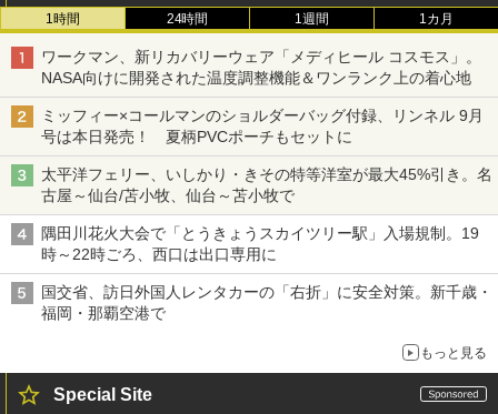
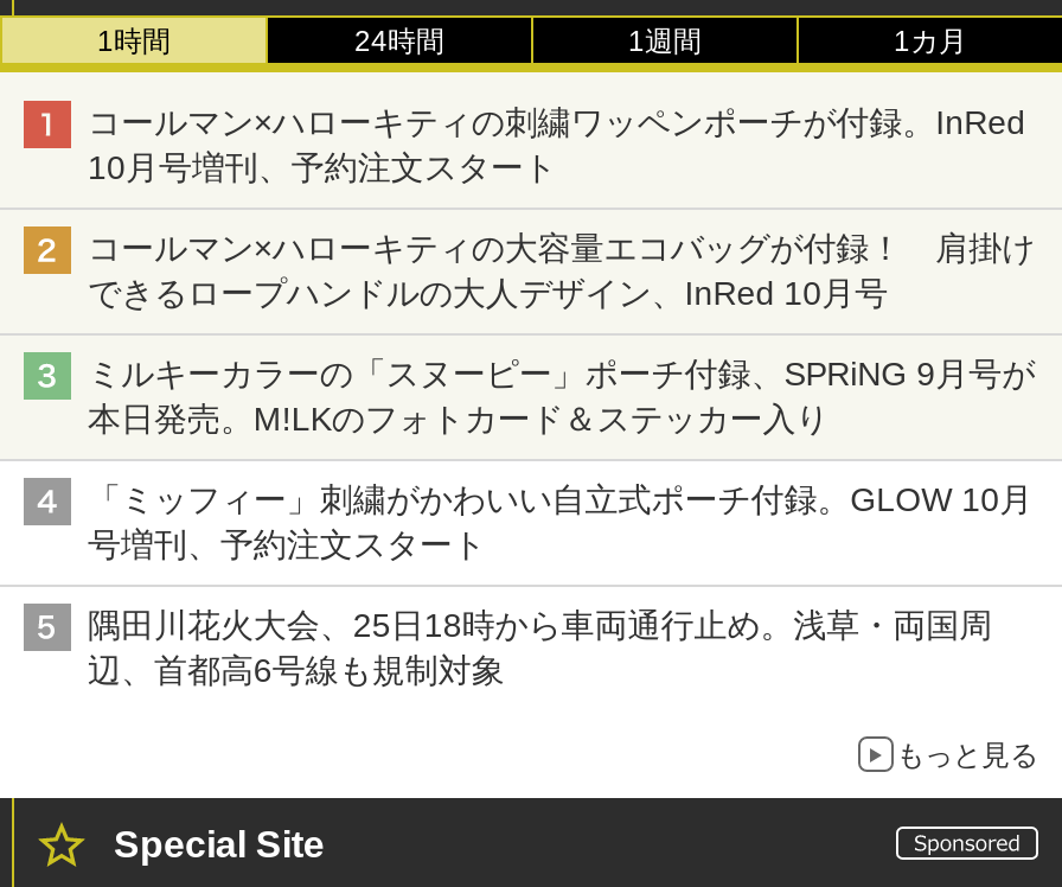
[41,47,481,86] ワークマン、新リカバリーウェア「メディヒール コスモス」。 | NASA向けに開発された温度調整機能＆ワンランク上の着心地 -> [88,102,1025,185] コールマン×ハローキティの刺繍ワッペンポーチが付録。InRed | 10月号増刊、予約注文スタート
[41,106,483,145] ミッフィー×コールマンのショルダーバッグ付録、リンネル 9月 | 号は本日発売！ 夏柄PVCポーチもセットに -> [88,228,1035,311] コールマン×ハローキティの大容量エコバッグが付録！ 肩掛け | できるロープハンドルの大人デザイン、InRed 10月号
[41,165,492,204] 太平洋フェリー、いしかり・きその特等洋室が最大45%引き。名 | 古屋～仙台/苫小牧、仙台～苫小牧で -> [88,353,1035,436] ミルキーカラーの「スヌーピー」ポーチ付録、SPRiNG 9月号が | 本日発売。M!LKのフォトカード＆ステッカー入り
[41,224,479,262] 隅田川花火大会で「とうきょうスカイツリー駅」入場規制。19 | 時～22時ごろ、西口は出口専用に -> [88,479,1033,562] 「ミッフィー」刺繍がかわいい自立式ポーチ付録。GLOW 10月 | 号増刊、予約注文スタート
[41,282,492,321] 国交省、訪日外国人レンタカーの「右折」に安全対策。新千歳・ | 福岡・那覇空港で -> [88,605,992,688] 隅田川花火大会、25日18時から車両通行止め。浅草・両国周 | 辺、首都高6号線も規制対象

